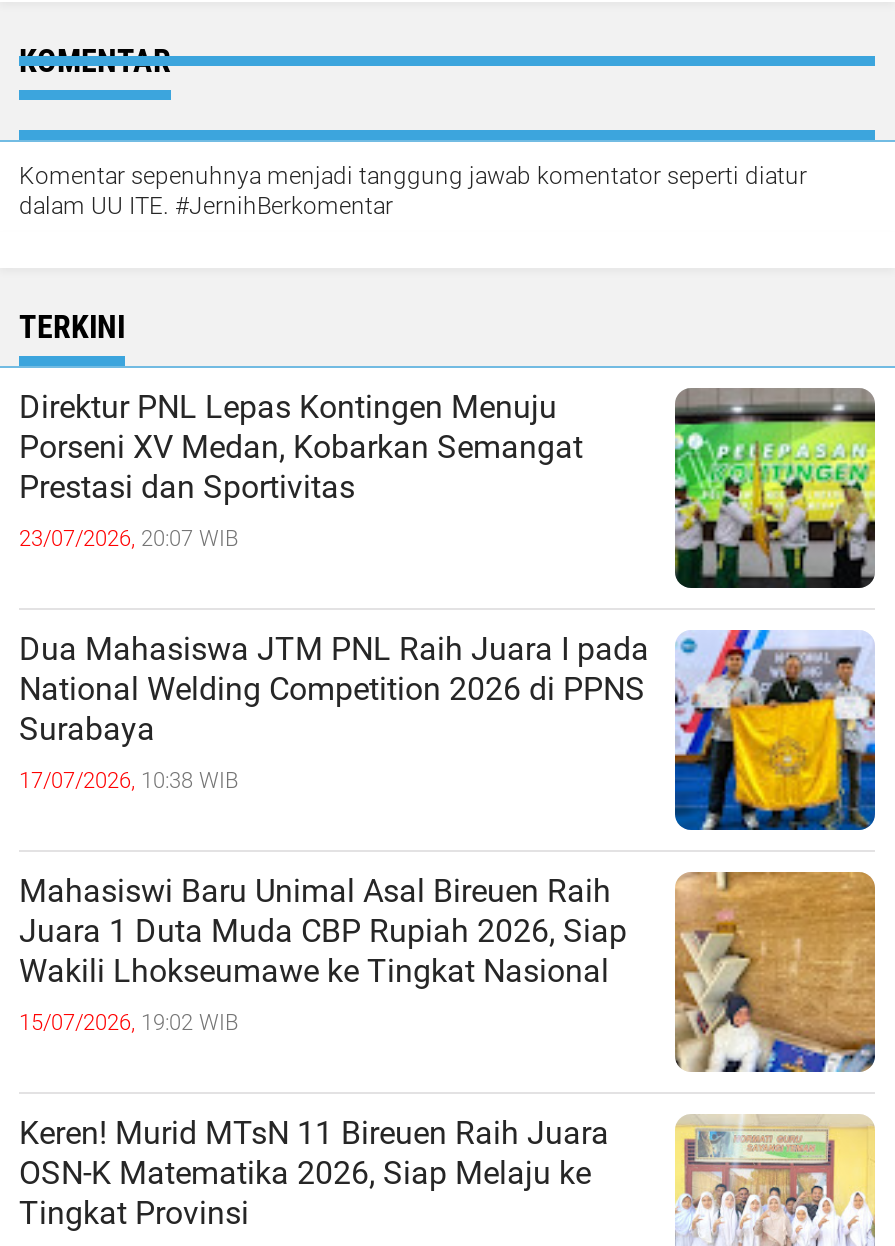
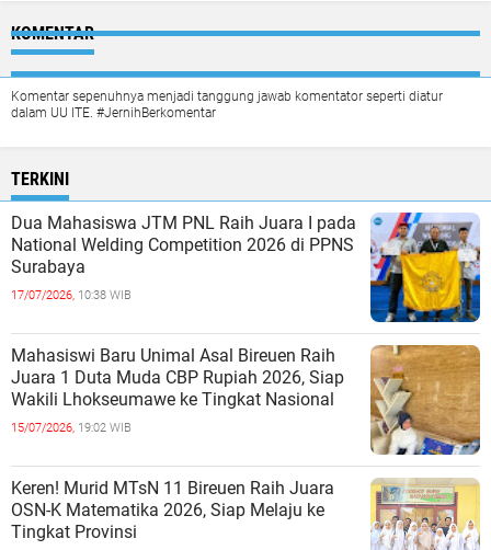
[19,388,583,552] Direktur PNL Lepas Kontingen Menuju | Porseni XV Medan, Kobarkan Semangat | Prestasi dan Sportivitas | 23/07/2026, 20:07 WIB -> none
[673,386,877,590] [image] -> none

